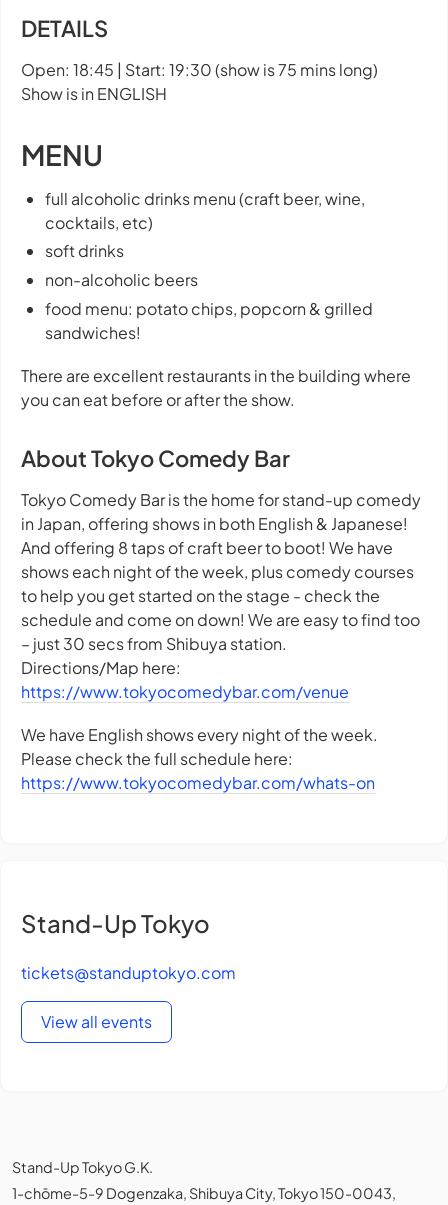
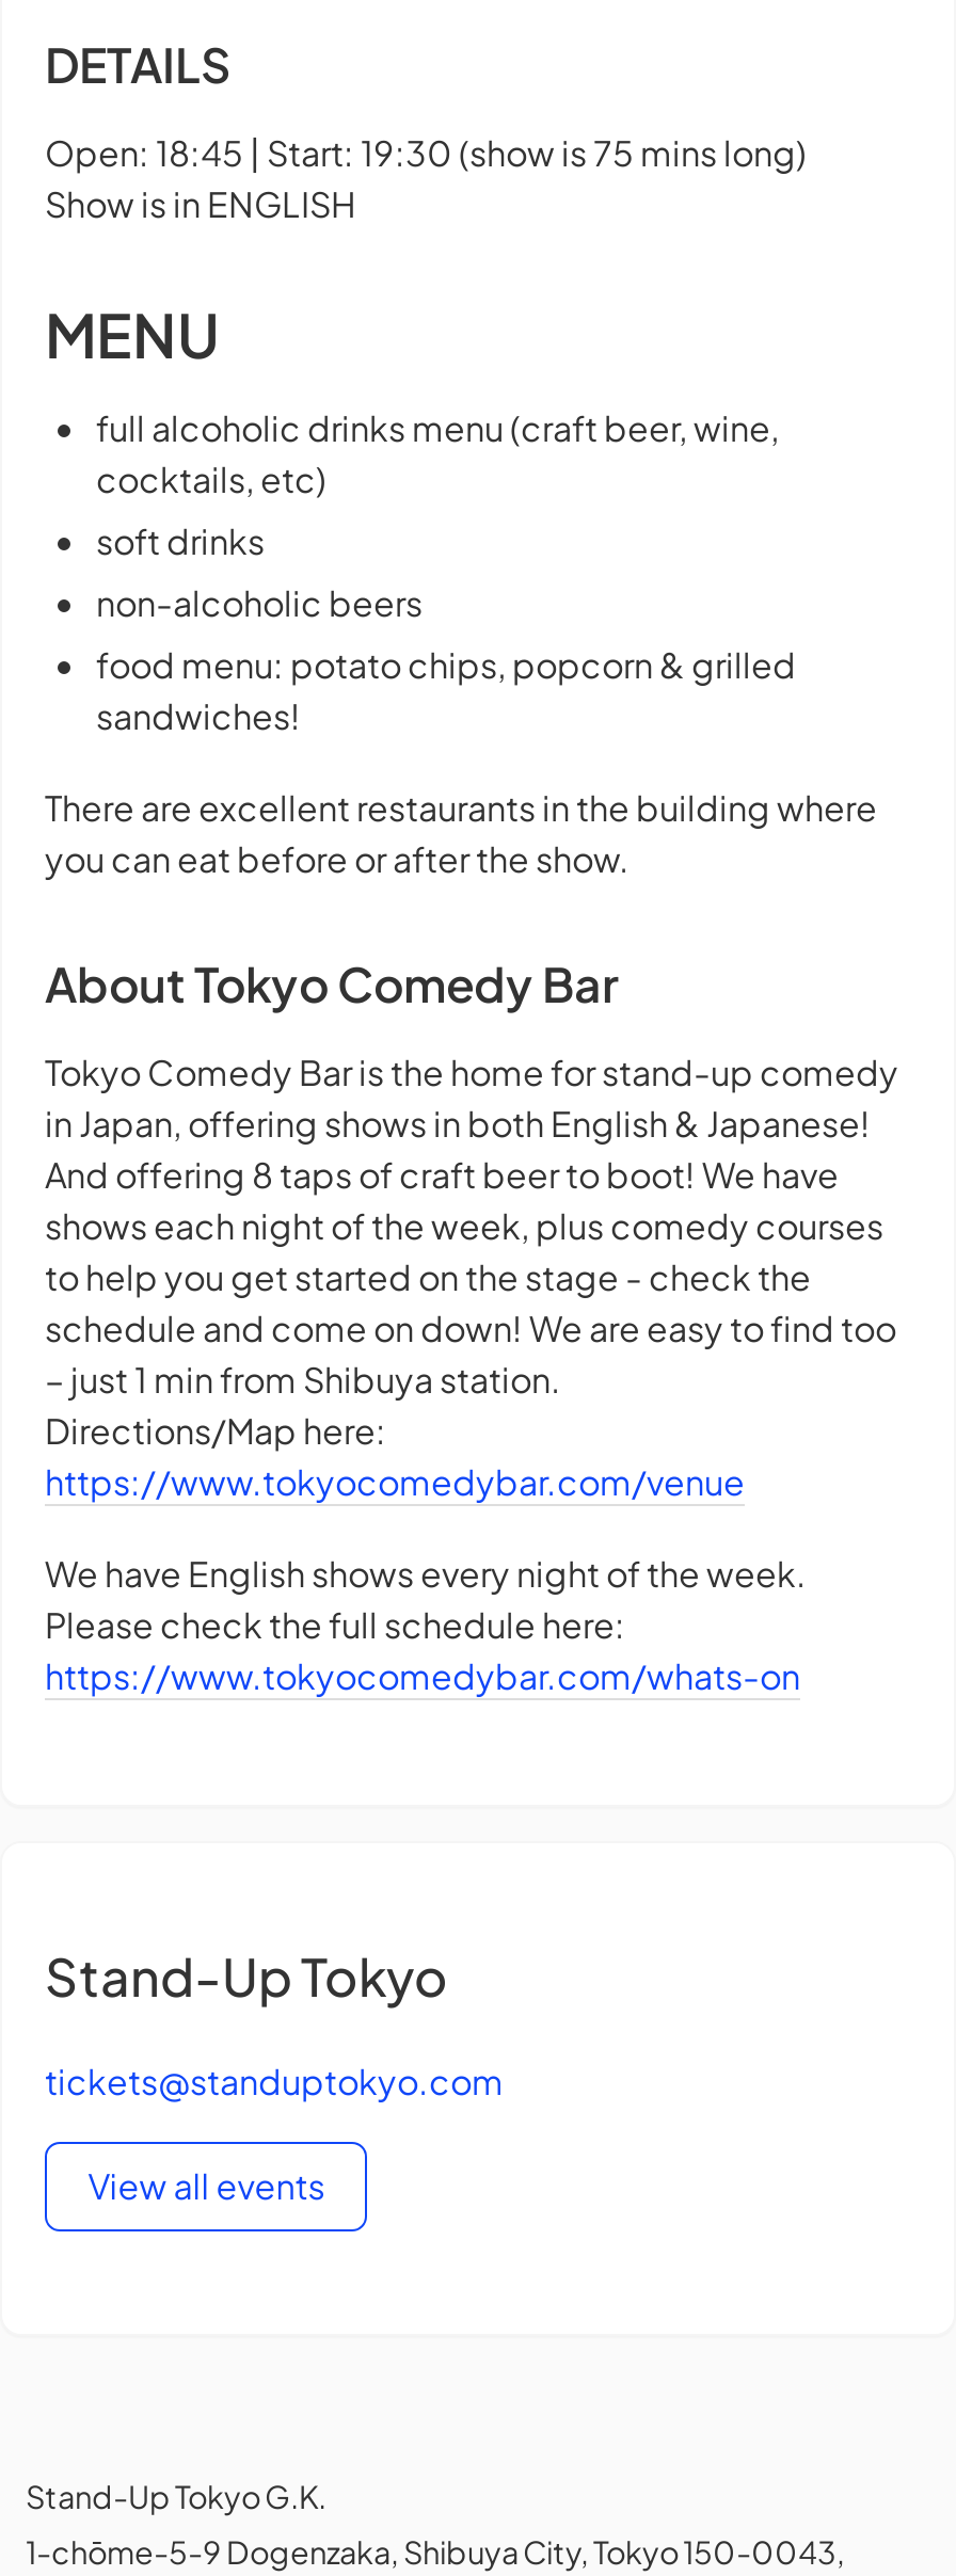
[21,633,287,654] – just 30 secs from Shibuya station. -> [45,1356,561,1401] – just 1 min from Shibuya station.

